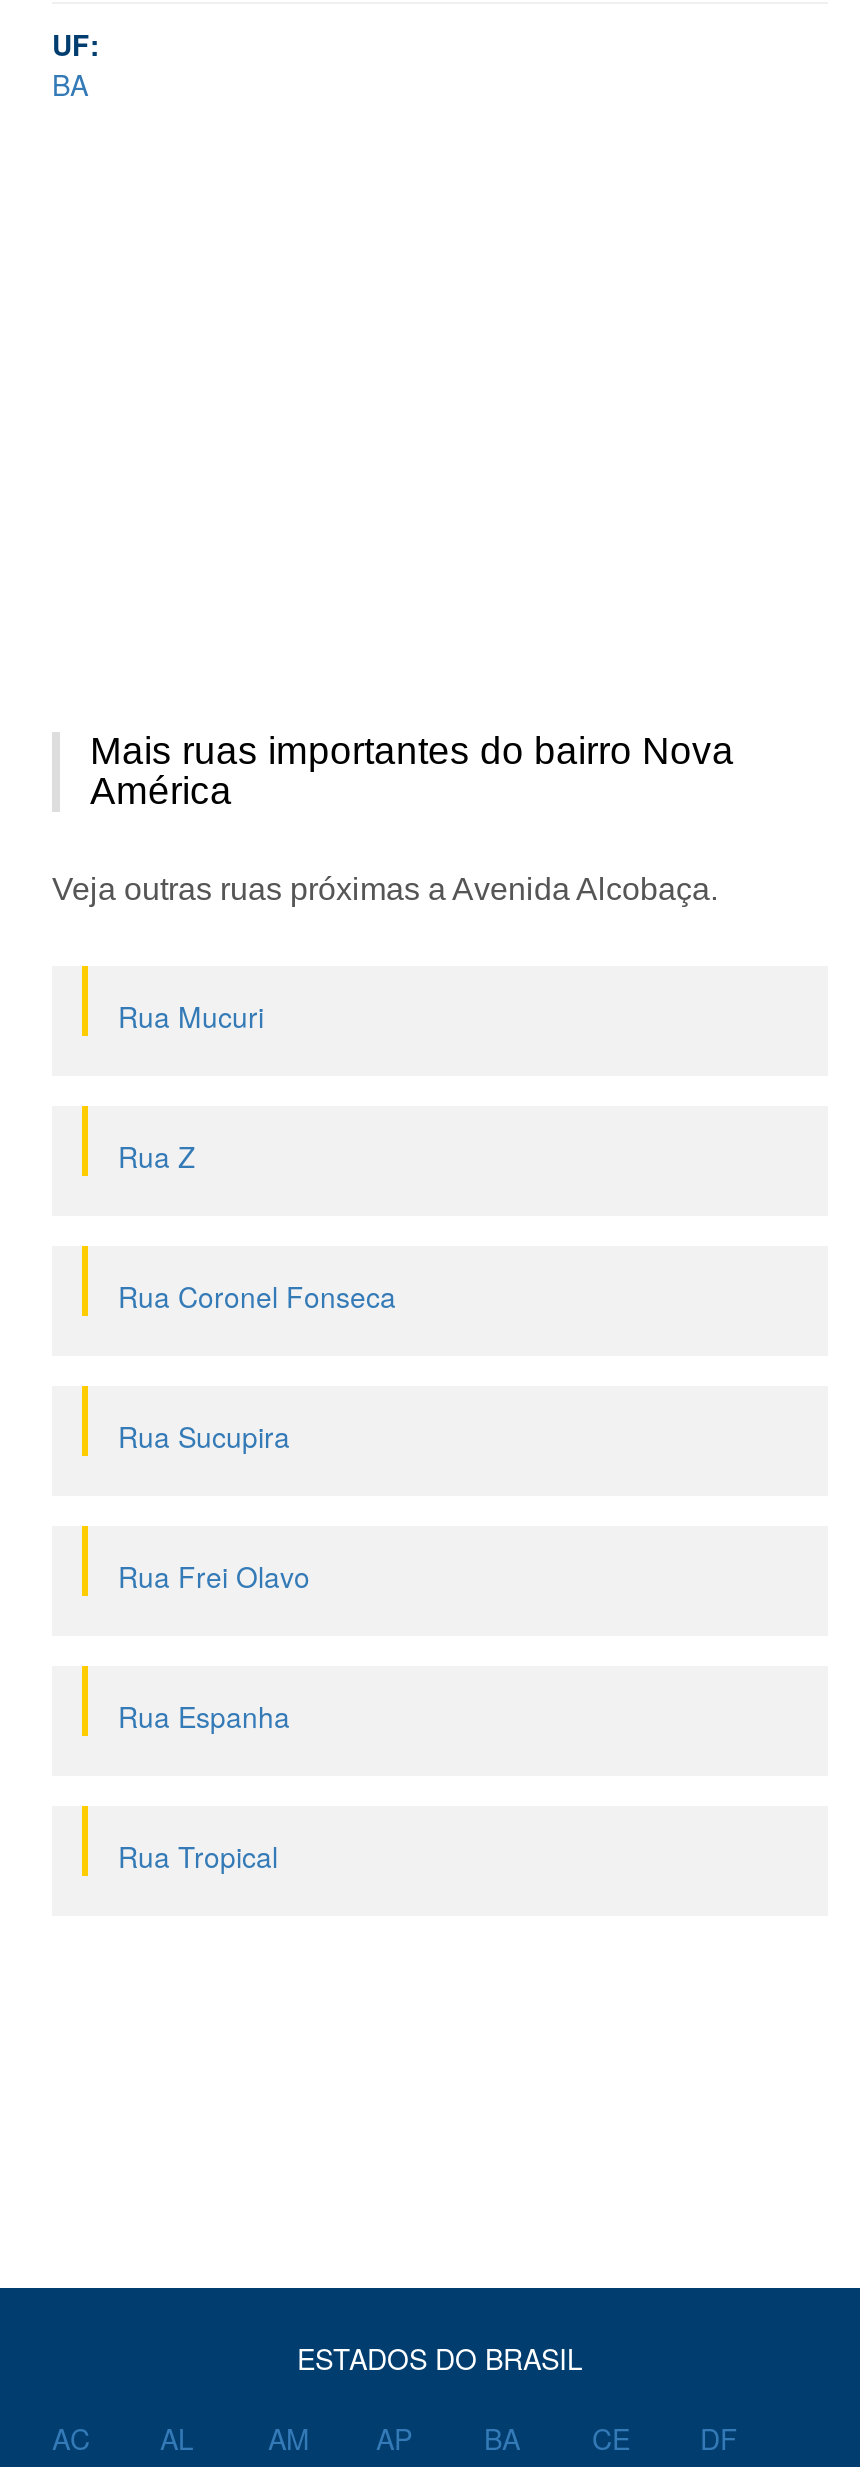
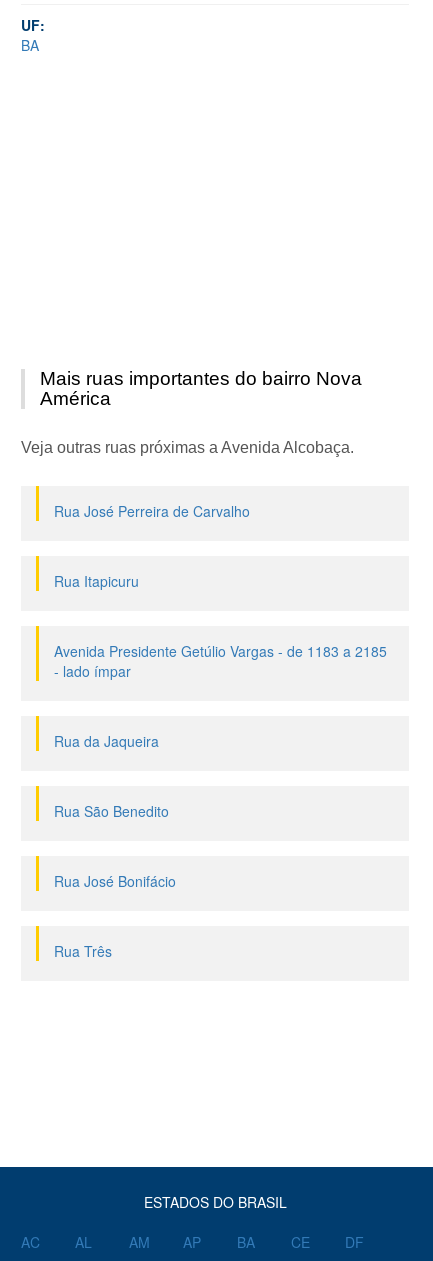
[118,996,264,1036] Rua Mucuri -> [54,501,250,521] Rua José Perreira de Carvalho
[118,1136,196,1176] Rua Z -> [54,571,139,591] Rua Itapicuru
[118,1276,396,1316] Rua Coronel Fonseca -> [54,641,387,681] Avenida Presidente Getúlio Vargas - de 1183 a 2185 | - lado ímpar
[118,1416,290,1456] Rua Sucupira -> [54,731,159,751] Rua da Jaqueira
[118,1556,310,1596] Rua Frei Olavo -> [54,801,169,821] Rua São Benedito
[118,1696,290,1736] Rua Espanha -> [54,871,176,891] Rua José Bonifácio
[118,1836,278,1876] Rua Tropical -> [54,941,112,961] Rua Três

